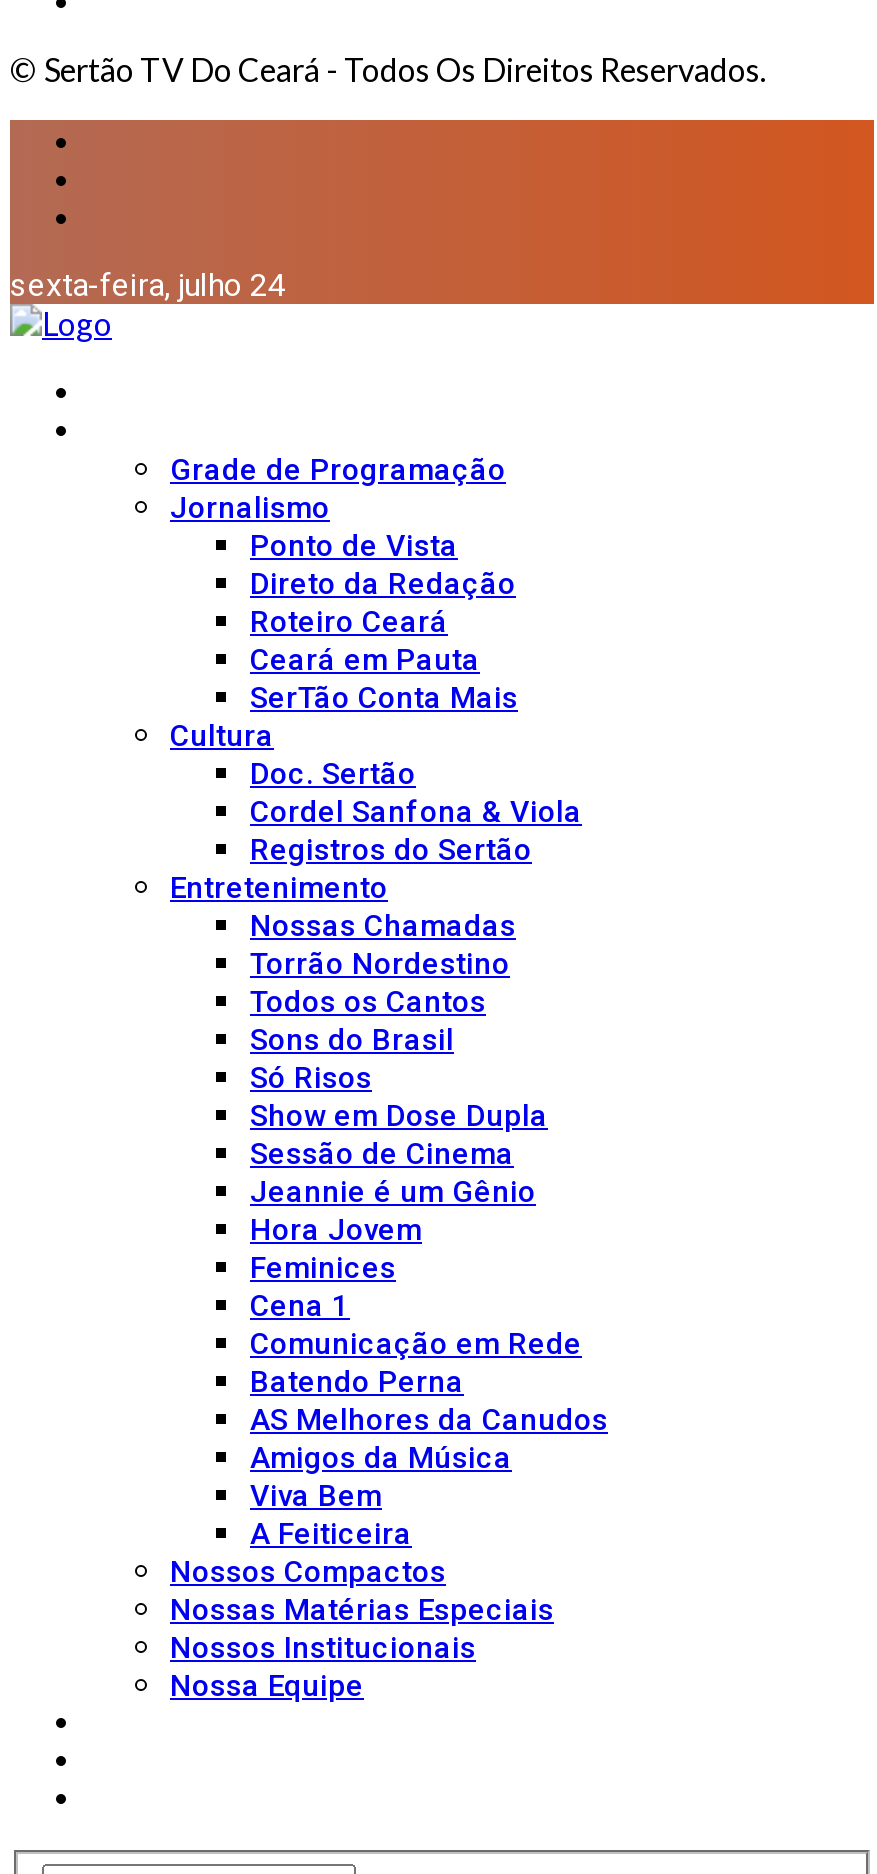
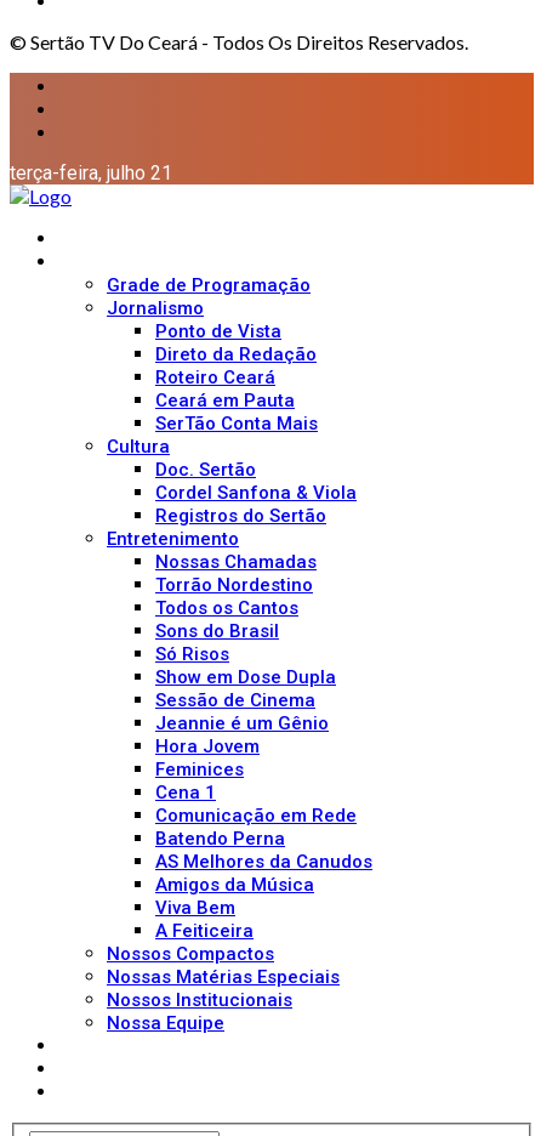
[10,266,286,304] sexta-feira, julho 24 -> [10,161,172,184] terça-feira, julho 21

